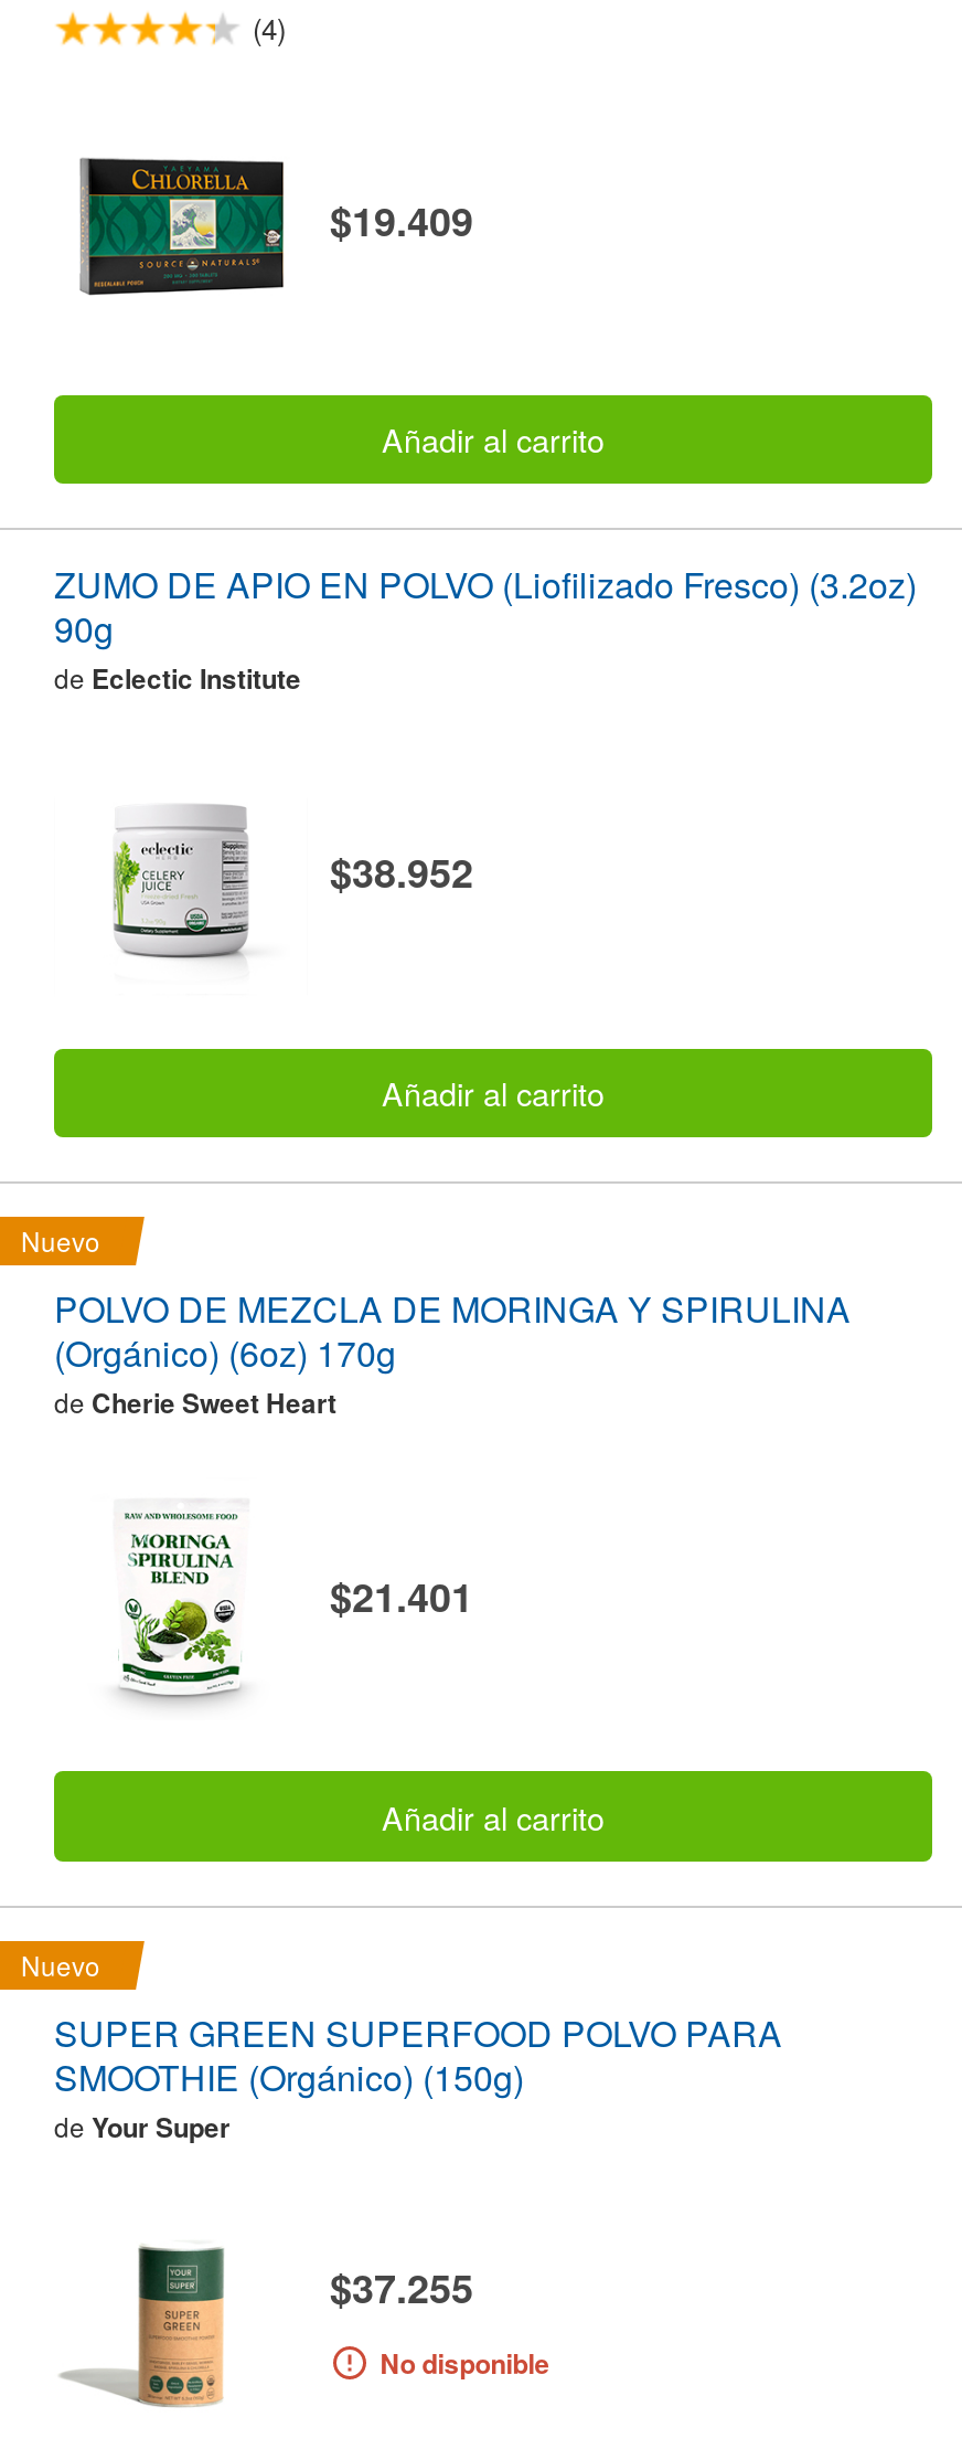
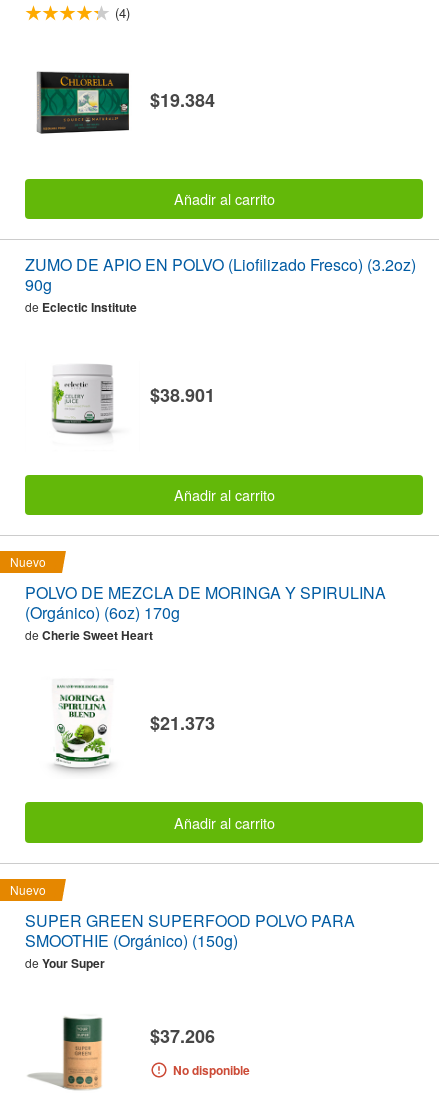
[330,191,473,248] $19.409 -> [150,86,215,112] $19.384
[330,844,473,902] $38.952 -> [150,382,215,408] $38.901
[330,1568,473,1626] $21.401 -> [150,710,215,736] $21.373
[330,2258,473,2316] $37.255 -> [150,1023,215,1049] $37.206

